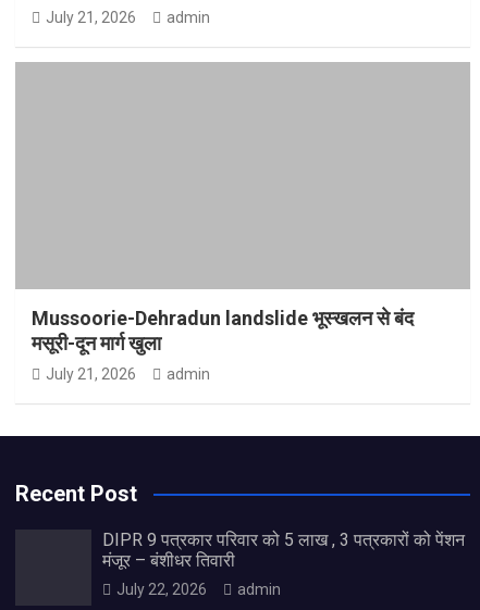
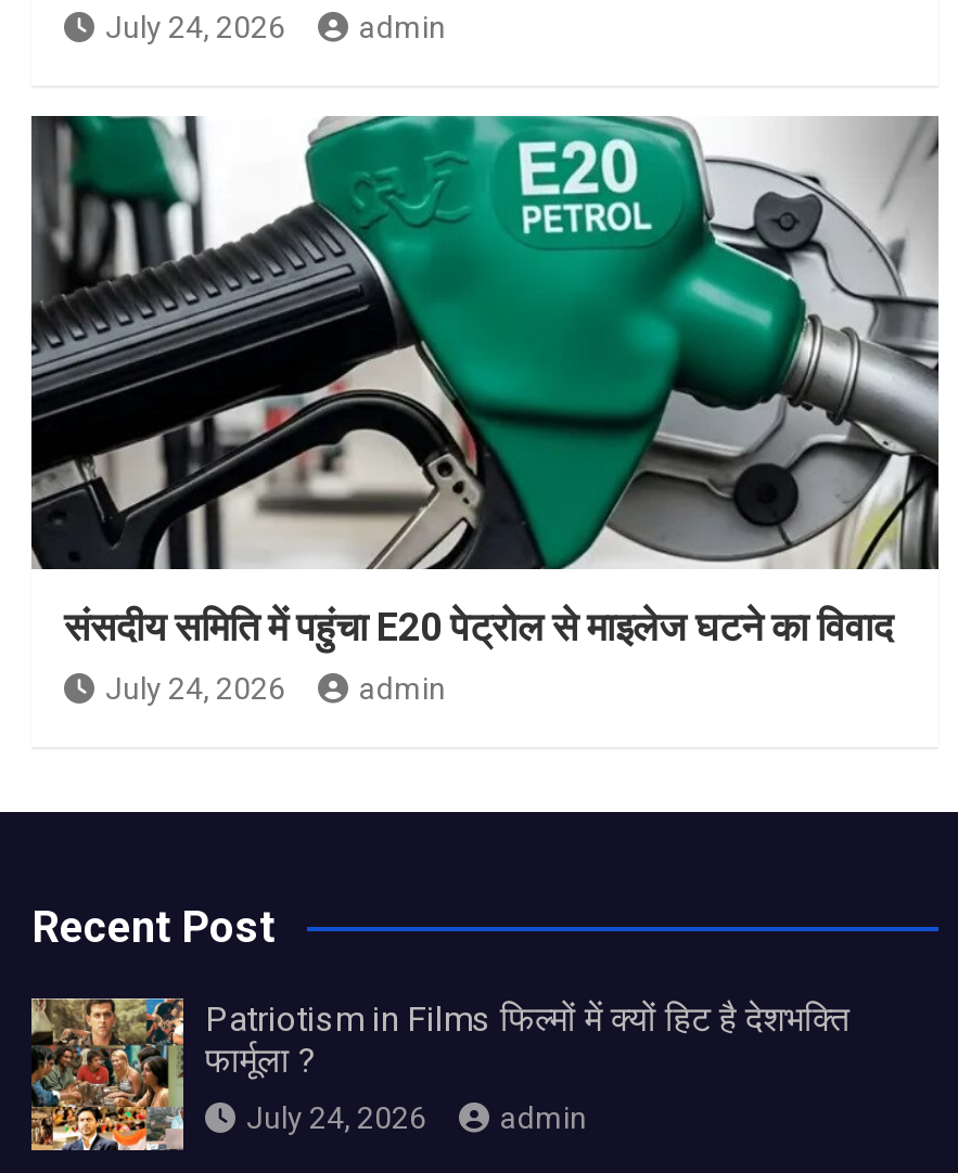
[46,9,136,26] July 21, 2026 -> [105,10,285,44] July 24, 2026
none -> [31,116,938,569] [image]
[32,307,414,354] Mussoorie-Dehradun landslide भूस्खलन से बंद | मसूरी-दून मार्ग खुला -> [64,604,893,649] संसदीय समिति में पहुंचा E20 पेट्रोल से माइलेज घटने का विवाद
[46,365,136,383] July 21, 2026 -> [105,671,285,706] July 24, 2026
none -> [29,996,186,1152] [image]
[102,530,465,571] DIPR 9 पत्रकार परिवार को 5 लाख , 3 पत्रकारों को पेंशन | मंजूर – बंशीधर तिवारी -> [205,998,850,1081] Patriotism in Films फिल्मों में क्यों हिट है देशभक्ति | फार्मूला ?
[116,581,207,598] July 22, 2026 -> [246,1100,426,1135] July 24, 2026

